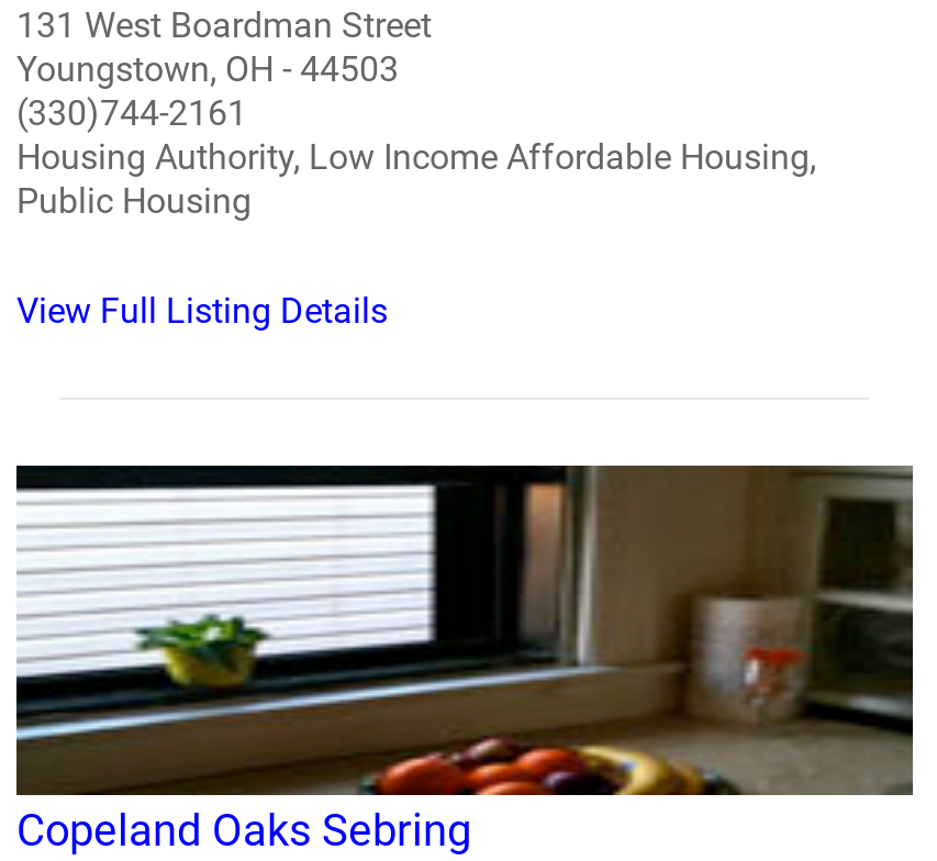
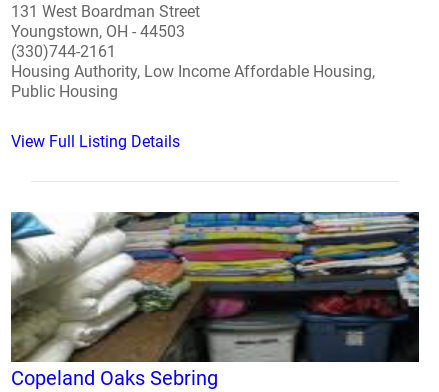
[14,463,915,797] [image] -> [10,211,420,363] [image]

